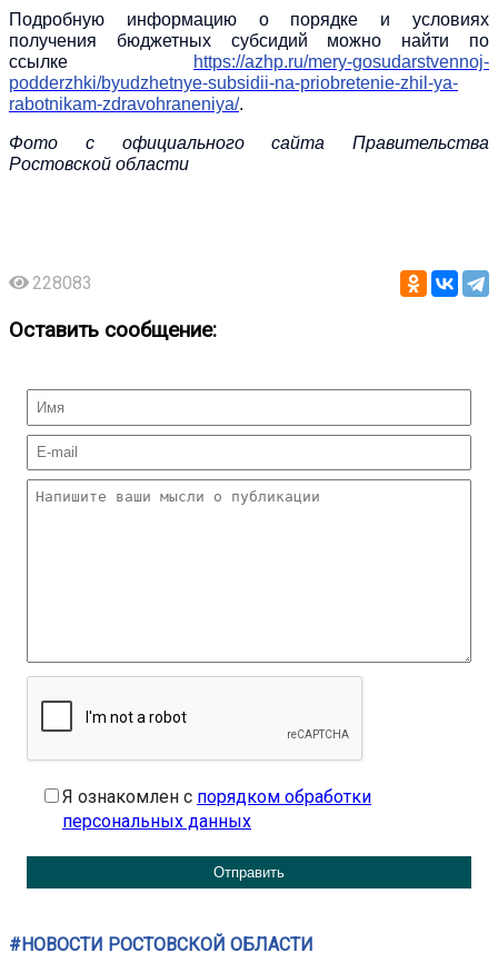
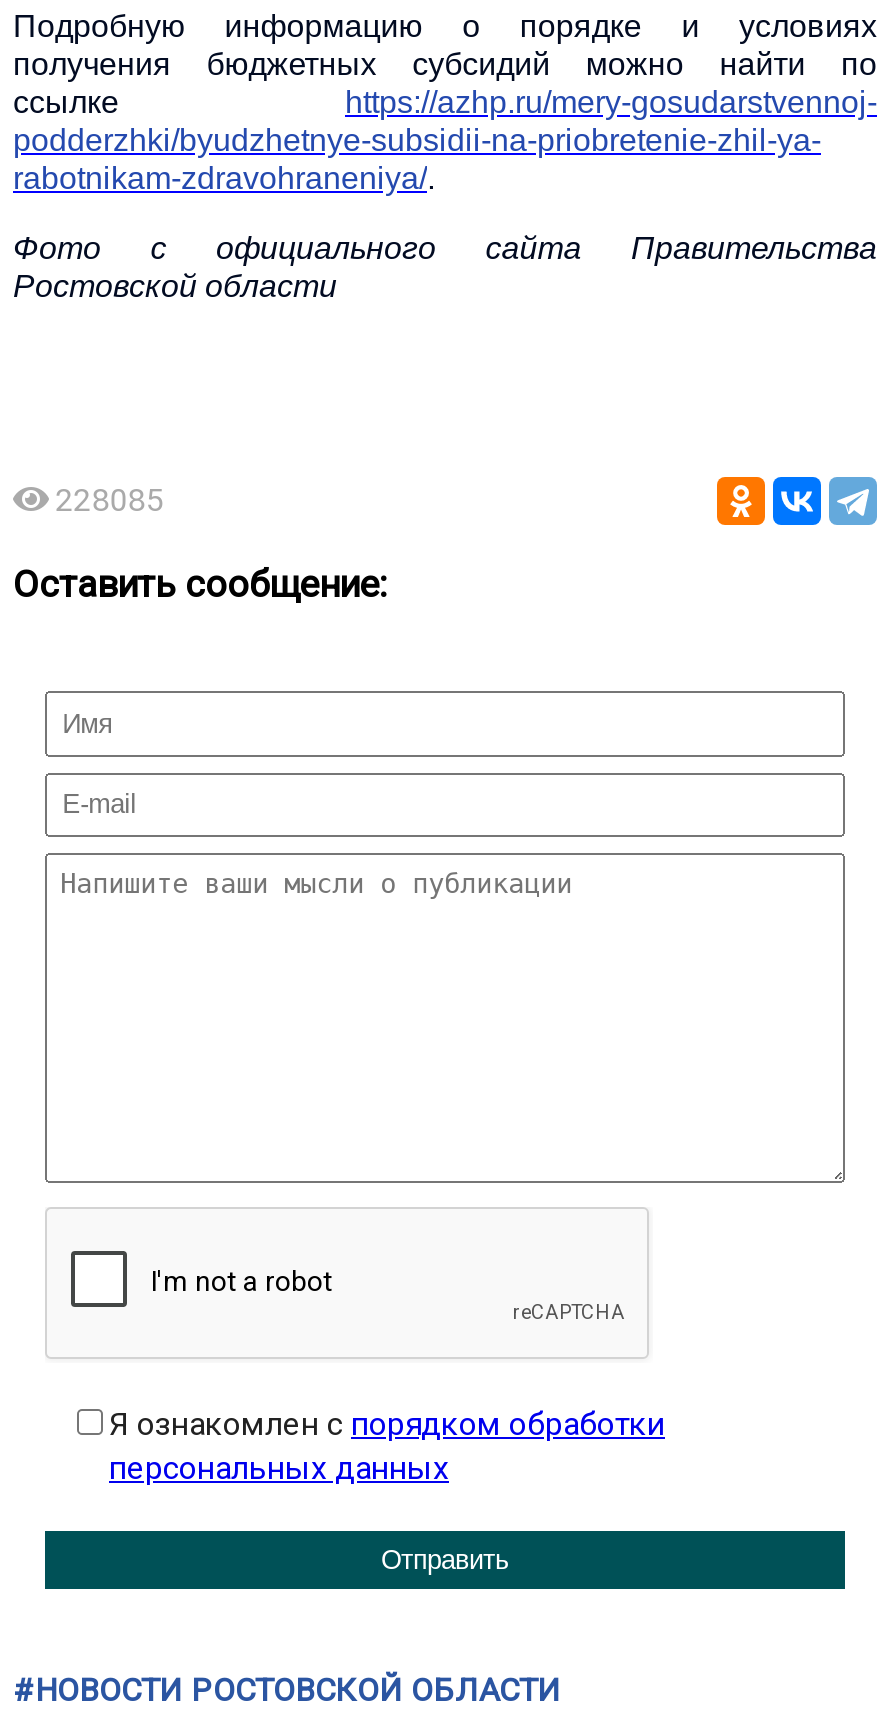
[32,273,92,294] 228083 -> [55,482,163,520] 228085

